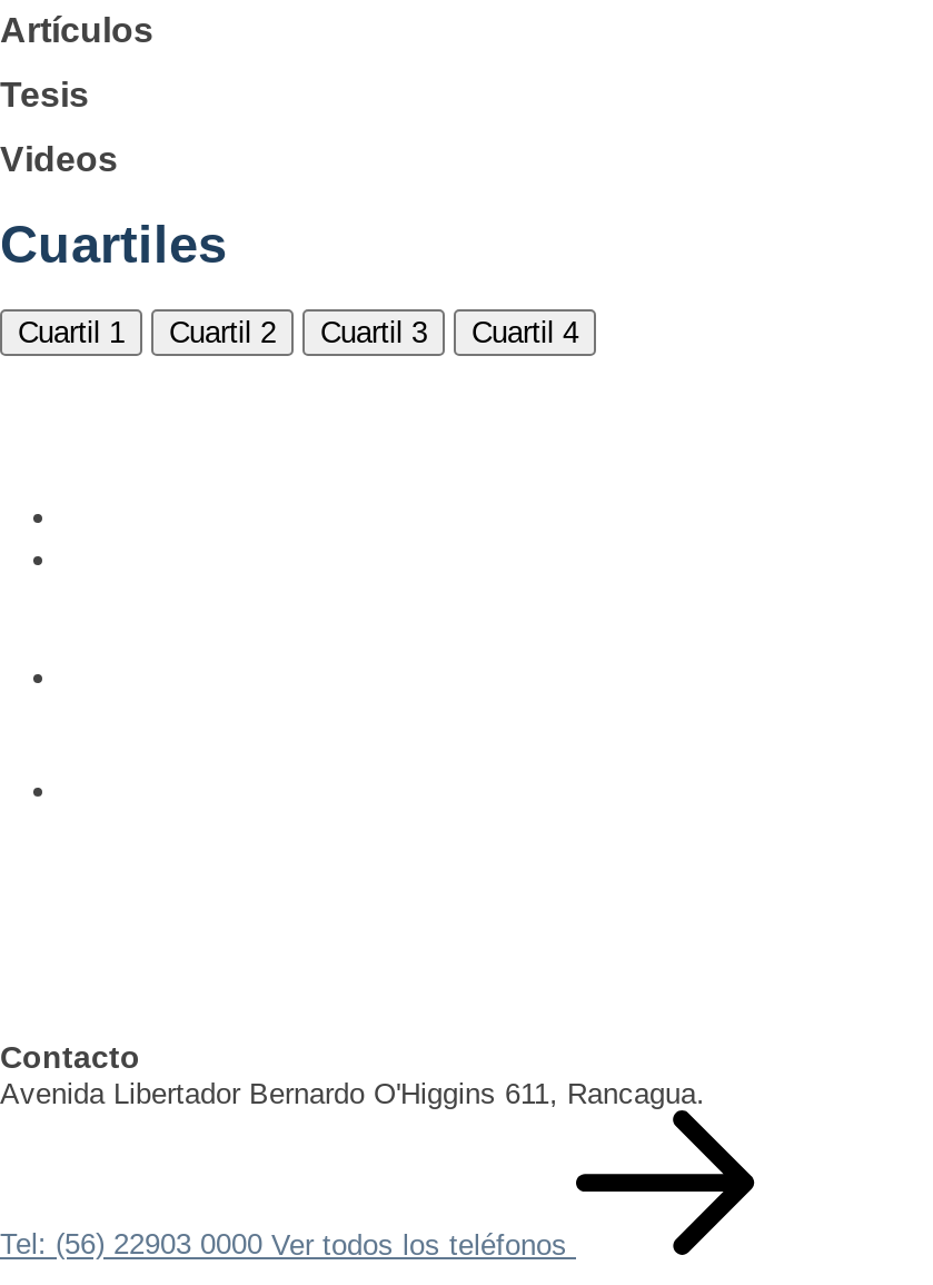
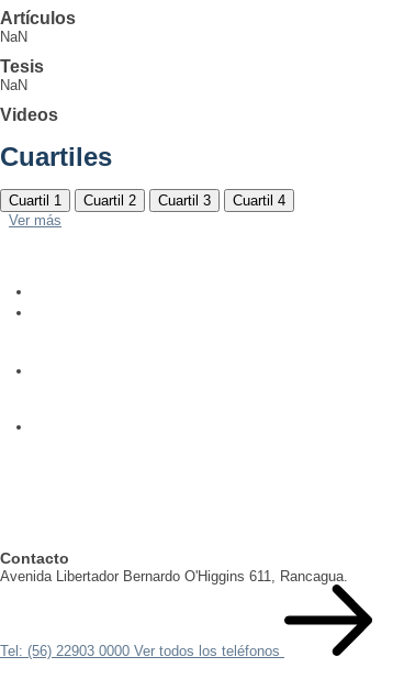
none -> [0,29,27,45] NaN
none -> [0,77,27,93] NaN
none -> [9,212,61,229] Ver más

